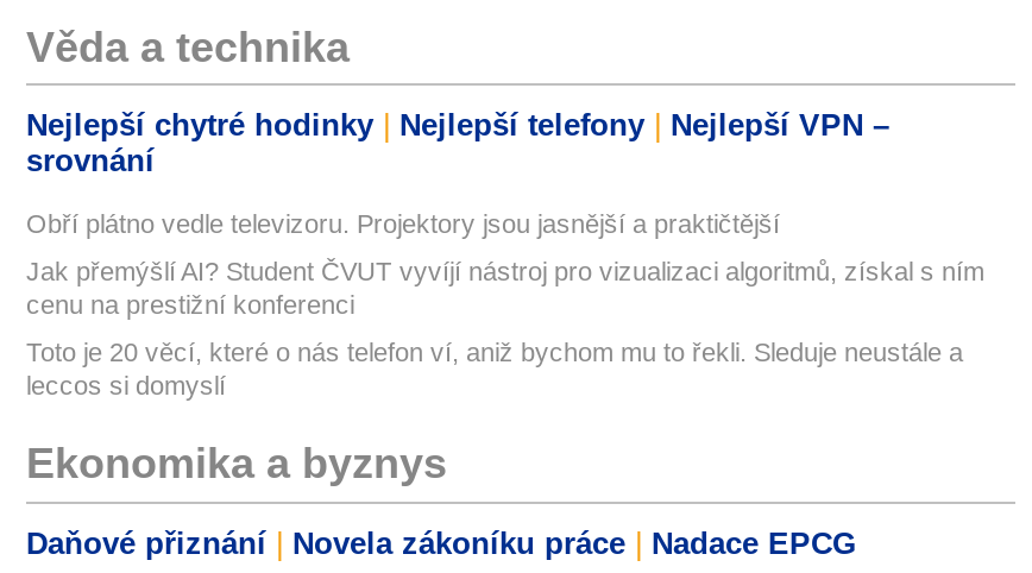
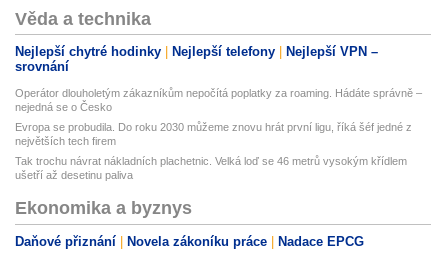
[26,210,780,239] Obří plátno vedle televizoru. Projektory jsou jasnější a praktičtější -> [15,87,422,113] Operátor dlouholetým zákazníkům nepočítá poplatky za roaming. Hádáte správně – | nejedná se o Česko
[26,258,984,320] Jak přemýšlí AI? Student ČVUT vyvíjí nástroj pro vizualizaci algoritmů, získal s ním | cenu na prestižní konferenci -> [15,121,412,147] Evropa se probudila. Do roku 2030 můžeme znovu hrát první ligu, říká šéf jedné z | největších tech firem
[26,339,963,400] Toto je 20 věcí, které o nás telefon ví, aniž bychom mu to řekli. Sleduje neustále a | leccos si domyslí -> [15,155,407,181] Tak trochu návrat nákladních plachetnic. Velká loď se 46 metrů vysokým křídlem | ušetří až desetinu paliva

